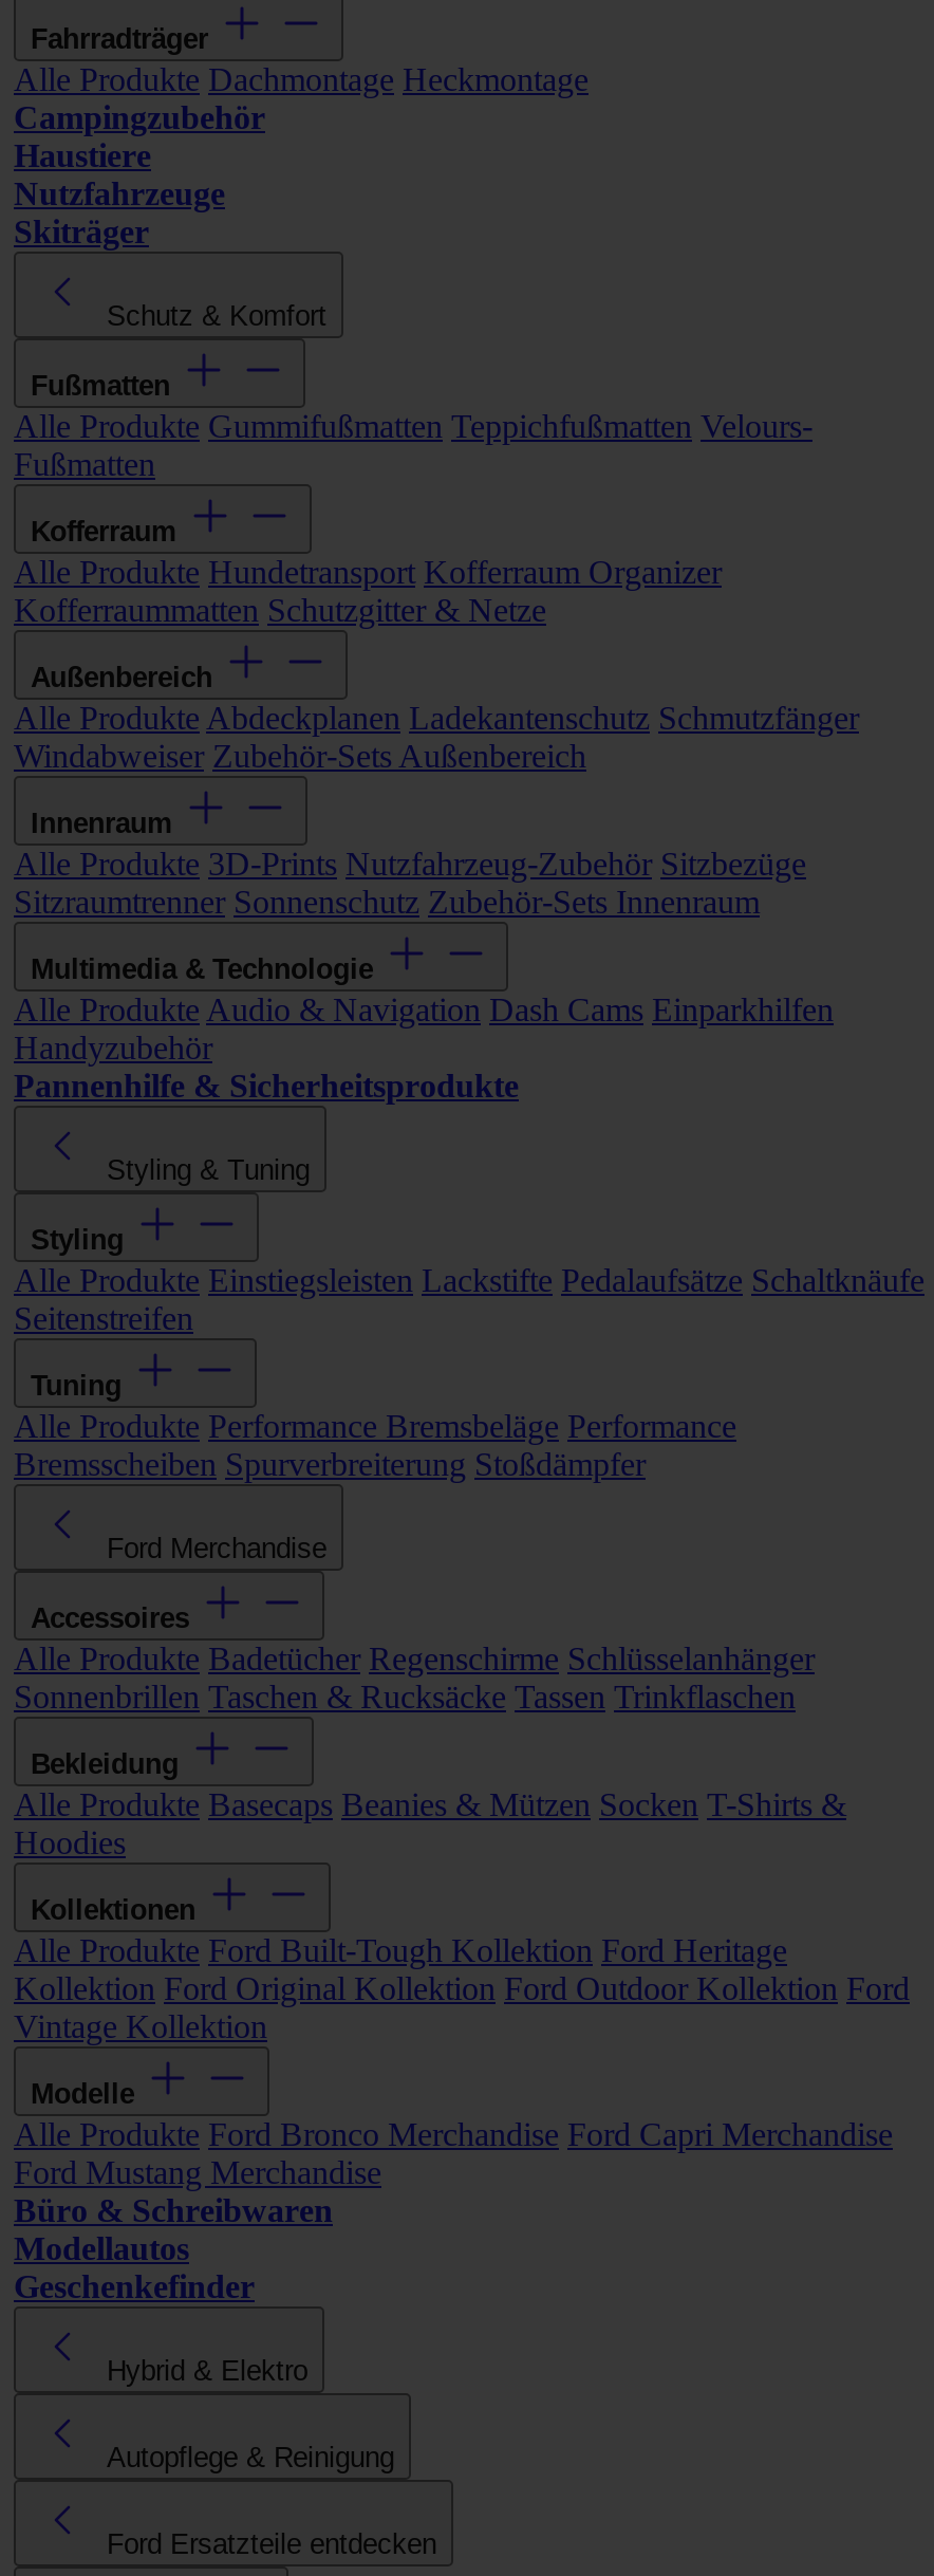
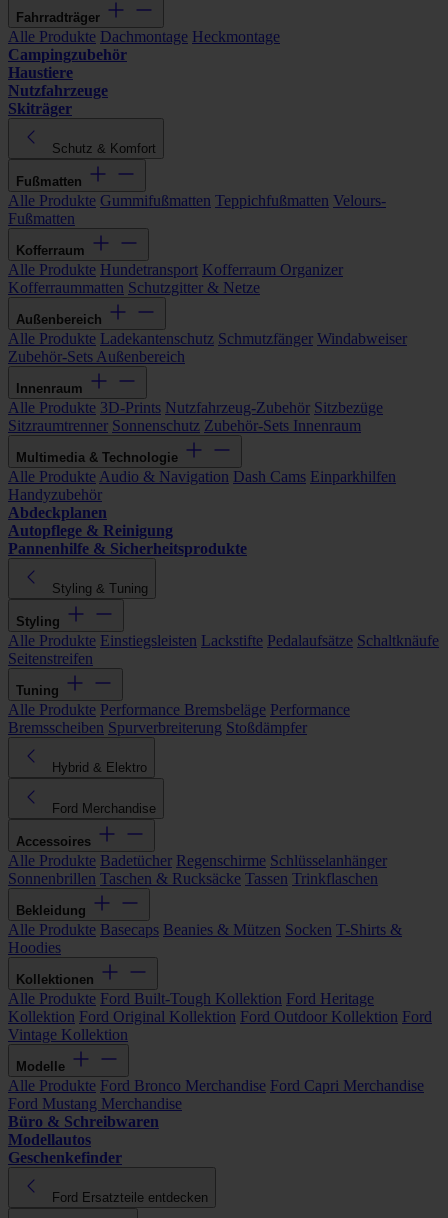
[14,699,859,773] Alle Produkte Abdeckplanen Ladekantenschutz Schmutzfänger | Windabweiser Zubehör-Sets Außenbereich -> [8,329,407,364] Alle Produkte Ladekantenschutz Schmutzfänger Windabweiser | Zubehör-Sets Außenbereich
none -> [8,503,107,520] Abdeckplanen
moved [14,1067,924,1481] -> [8,539,439,735]: Pannenhilfe & Sicherheitsprodukte | Styling & Tuning | Styling | Alle Produkte Einstiegsleisten Lackstifte Pedalaufsätze Schaltknäufe | Seitenstreifen | Tuning | Alle Produkte Performance Bremsbeläge Performance | Bremsscheiben Spurverbreiterung Stoßdämpfer
moved [14,1532,910,2303] -> [8,800,432,1165]: Ford Merchandise | Accessoires | Alle Produkte Badetücher Regenschirme Schlüsselanhänger | ... | Modellautos | Geschenkefinder
moved [107,2354,307,2386] -> [52,759,147,774]: Hybrid & Elektro
moved [107,2441,394,2472] -> [8,521,173,538]: Autopflege & Reinigung

